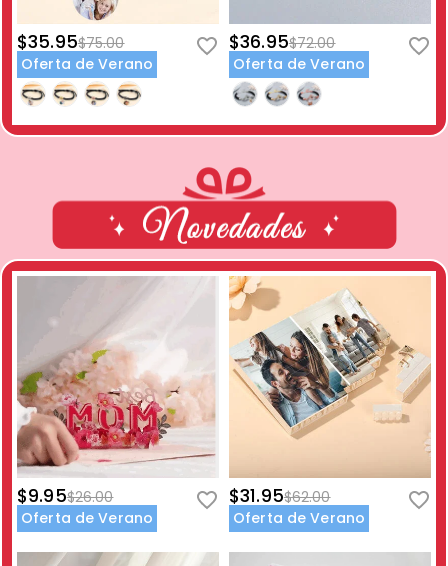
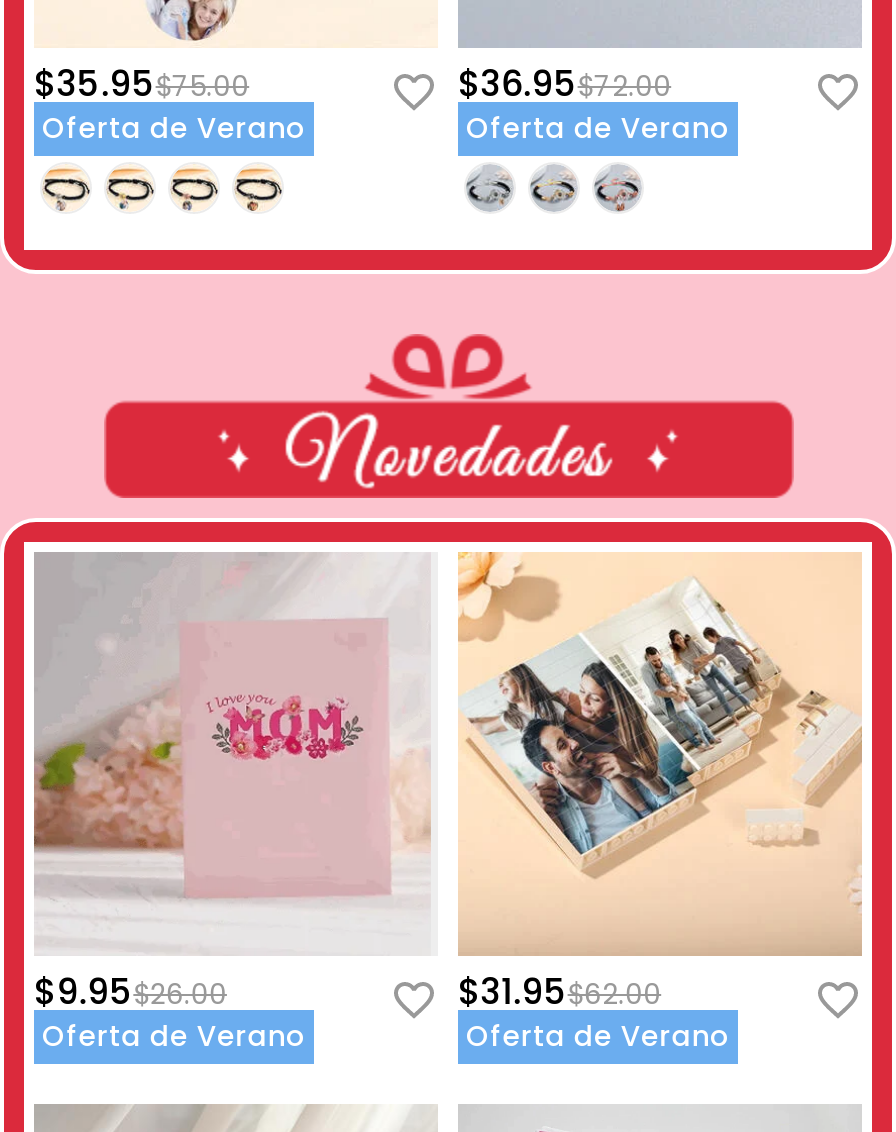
[16,310,215,469] [image] -> [32,618,422,936] [image]

